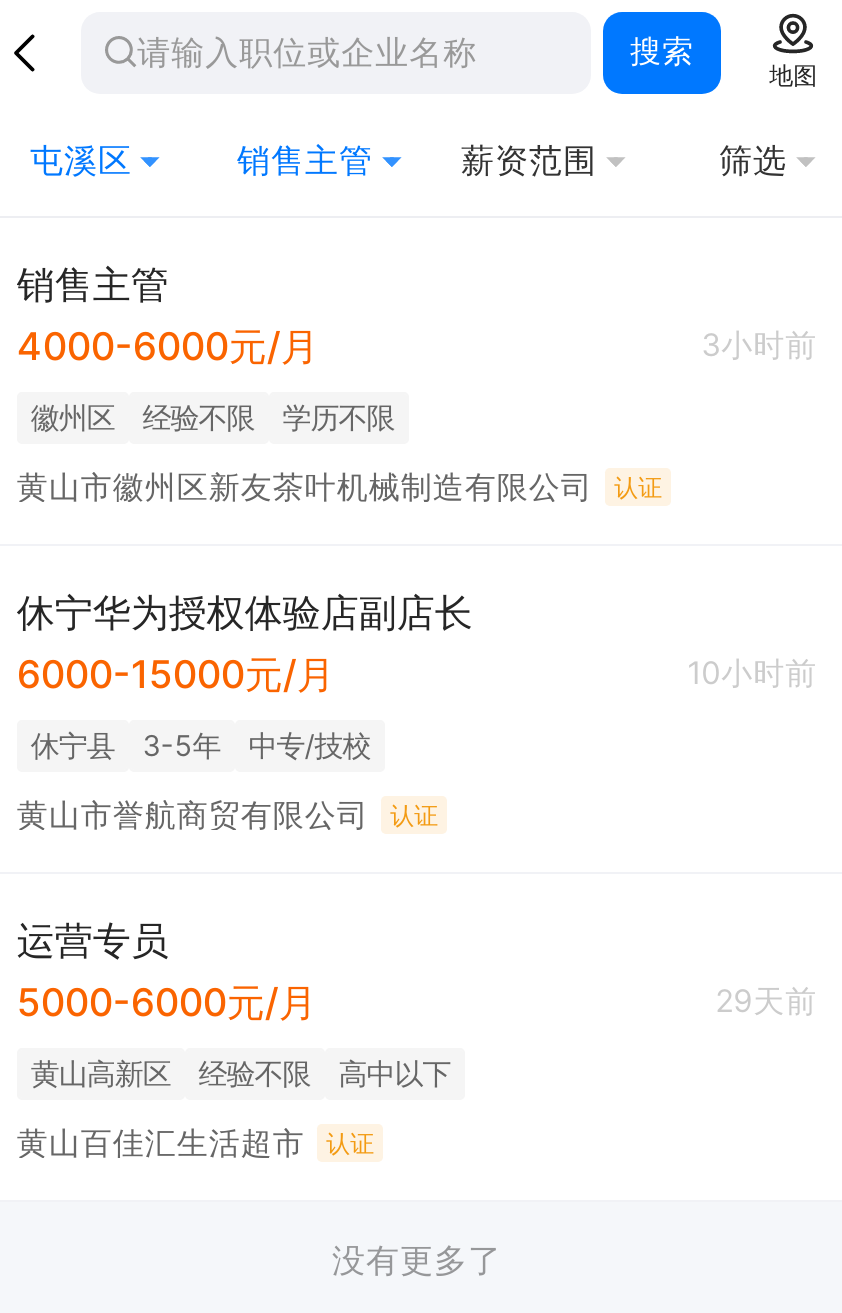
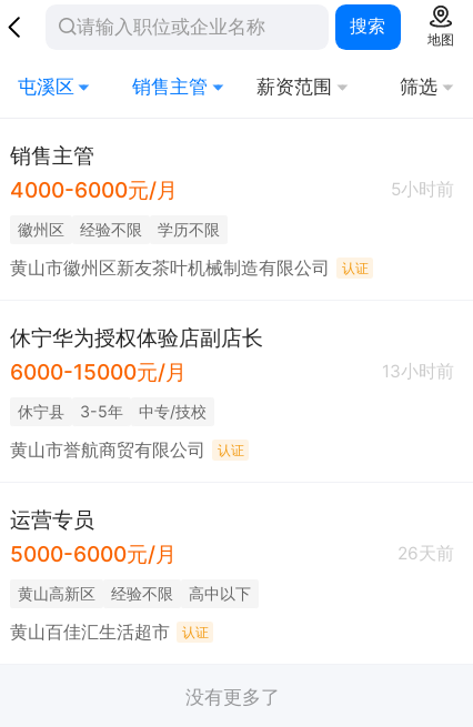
[701,326,817,364] 3小时前 -> [391,179,454,200] 5小时前
[687,654,817,692] 10小时前 -> [382,361,454,382] 13小时前
[715,983,817,1021] 29天前 -> [398,543,454,564] 26天前

